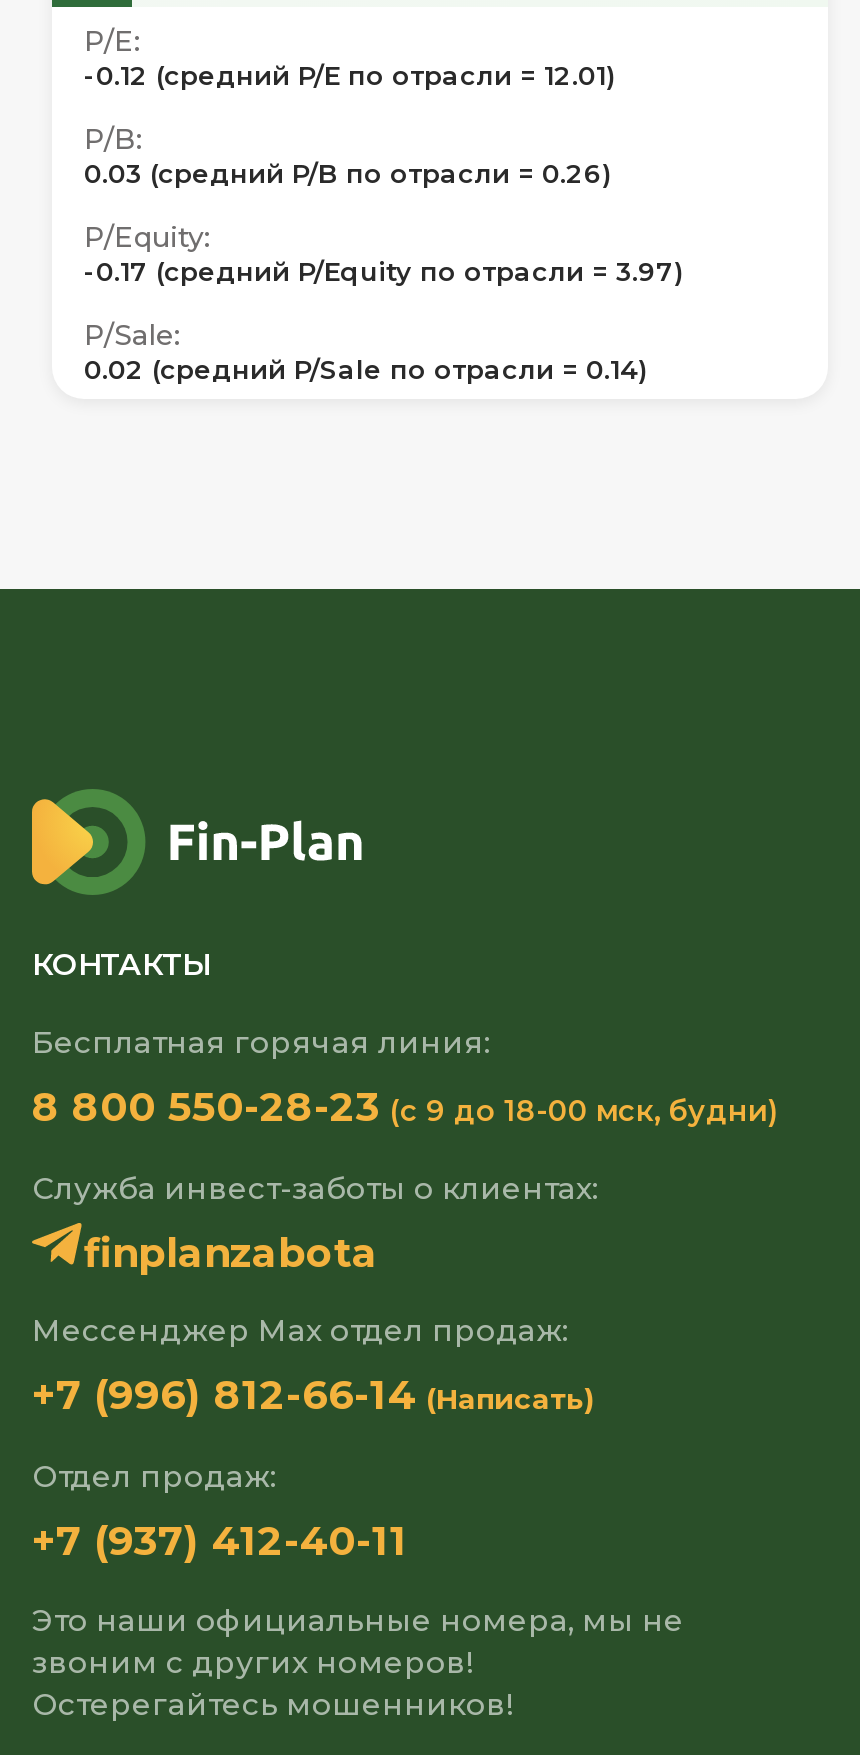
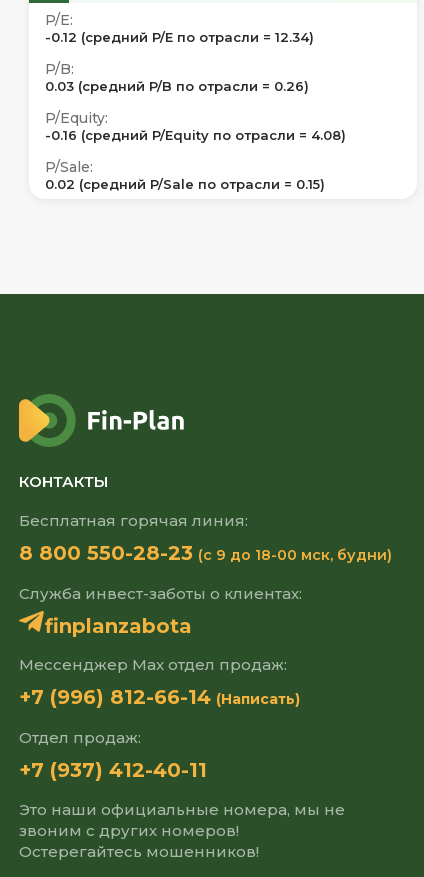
[84,59,616,91] -0.12 (средний P/E по отрасли = 12.01) -> [45,29,314,45] -0.12 (средний P/E по отрасли = 12.34)
[84,255,684,287] -0.17 (средний P/Equity по отрасли = 3.97) -> [45,127,346,143] -0.16 (средний P/Equity по отрасли = 4.08)
[84,353,648,385] 0.02 (средний P/Sale по отрасли = 0.14) -> [45,176,325,192] 0.02 (средний P/Sale по отрасли = 0.15)

